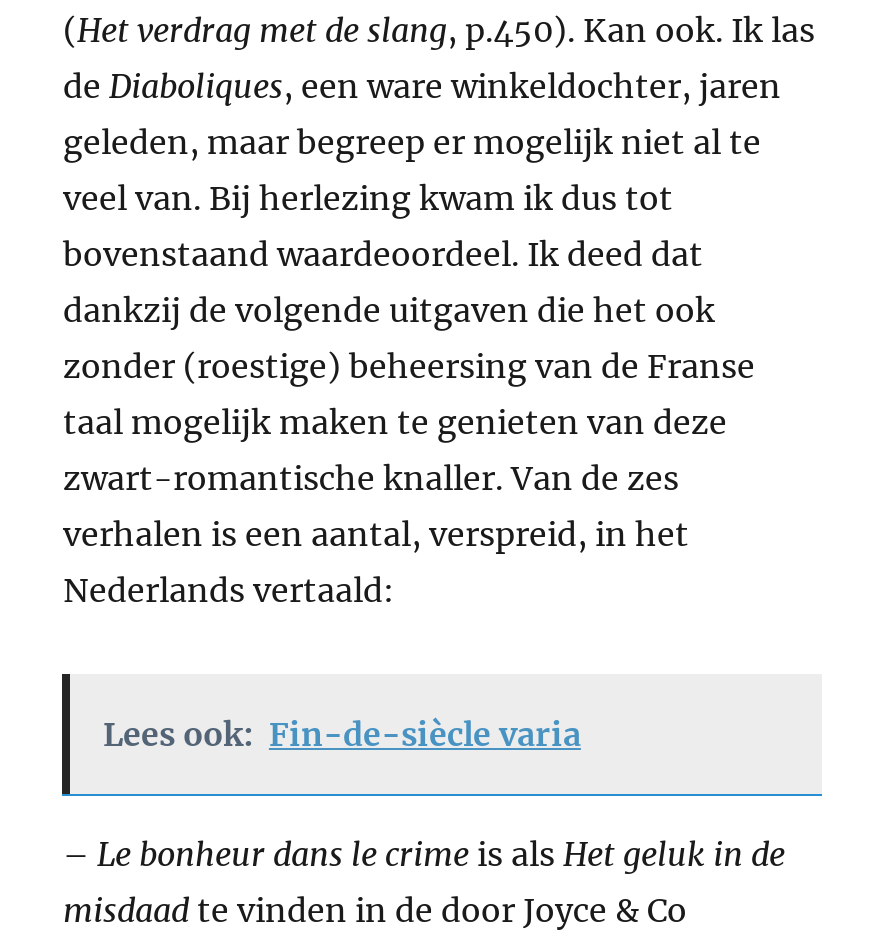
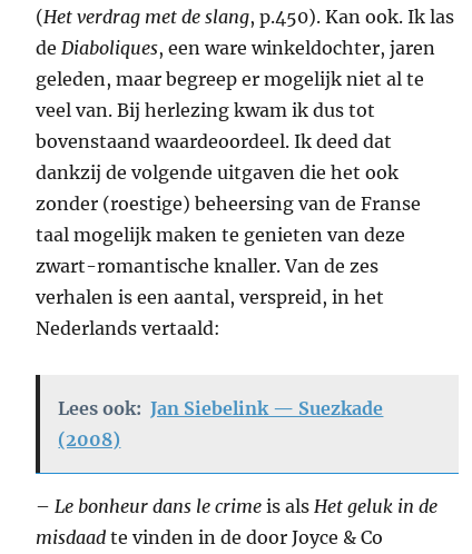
[103,714,581,754] Lees ook: Fin-de-siècle varia -> [58,397,383,451] Lees ook: Jan Siebelink — Suezkade | (2008)

